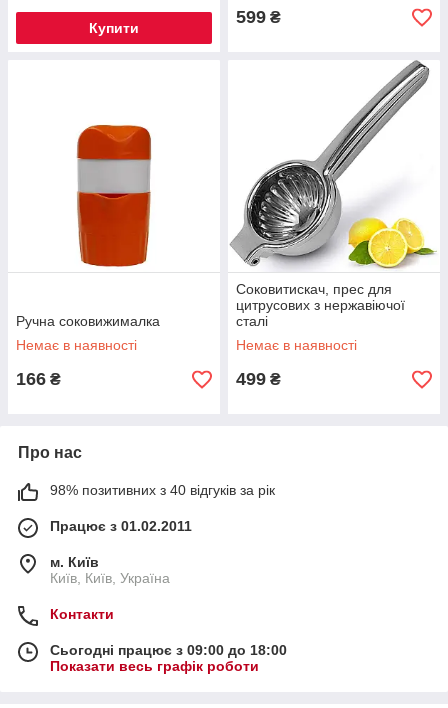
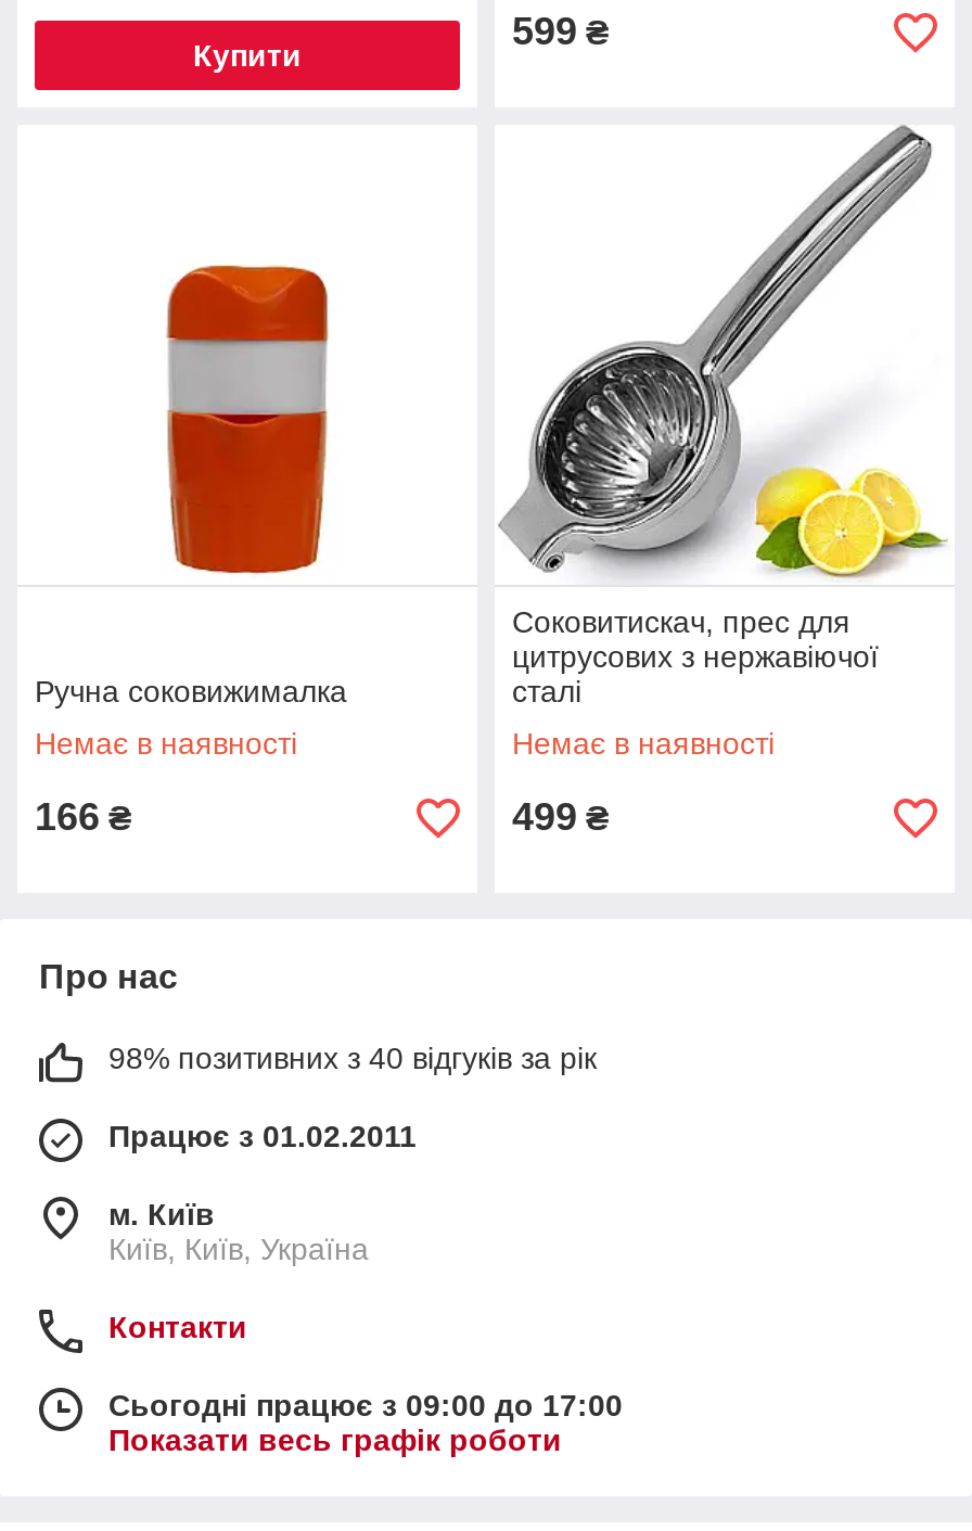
[50,642,287,658] Сьогодні працює з 09:00 до 18:00 -> [108,1388,623,1422] Сьогодні працює з 09:00 до 17:00

